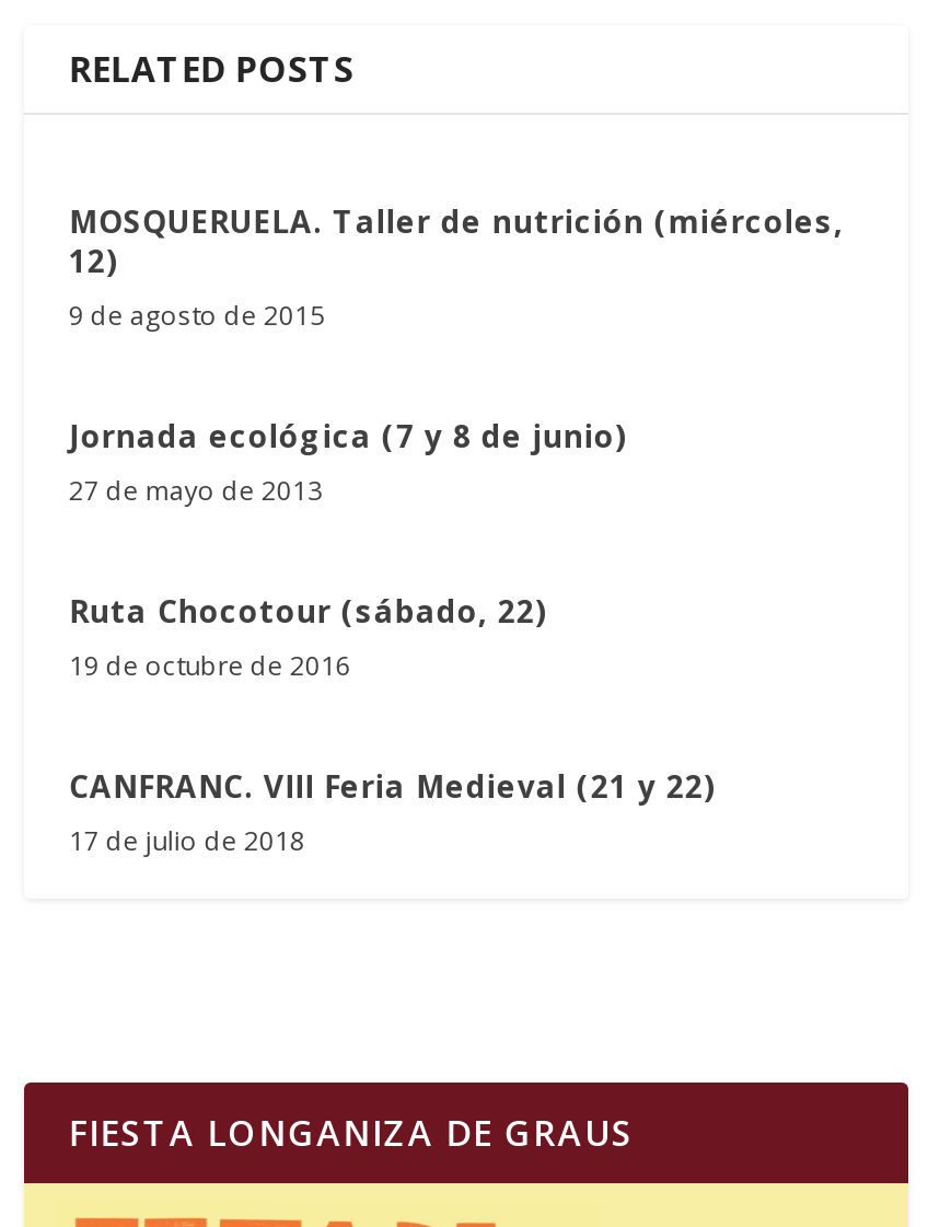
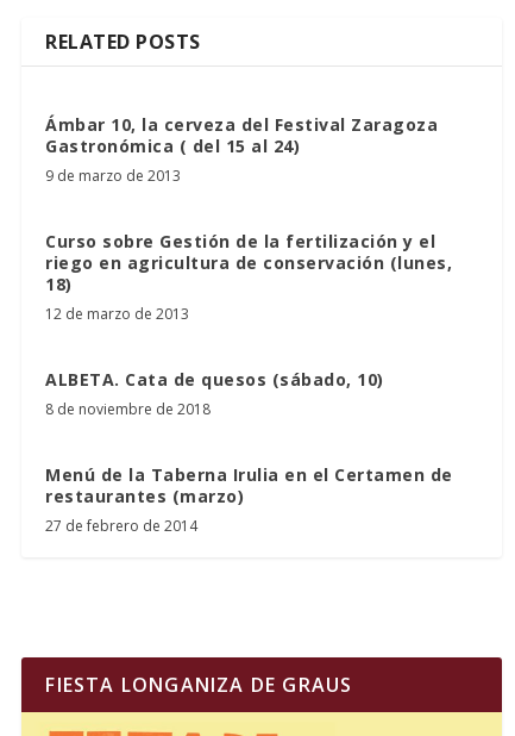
[69,201,844,335] MOSQUERUELA. Taller de nutrición (miércoles, | 12) | 9 de agosto de 2015 -> [46,114,438,186] Ámbar 10, la cerveza del Festival Zaragoza | Gastronómica ( del 15 al 24) | 9 de marzo de 2013
[69,416,627,510] Jornada ecológica (7 y 8 de junio) | 27 de mayo de 2013 -> [46,230,452,324] Curso sobre Gestión de la fertilización y el | riego en agricultura de conservación (lunes, | 18) | 12 de marzo de 2013
[69,591,547,685] Ruta Chocotour (sábado, 22) | 19 de octubre de 2016 -> [46,368,384,420] ALBETA. Cata de quesos (sábado, 10) | 8 de noviembre de 2018
[69,766,715,860] CANFRANC. VIII Feria Medieval (21 y 22) | 17 de julio de 2018 -> [46,464,453,536] Menú de la Taberna Irulia en el Certamen de | restaurantes (marzo) | 27 de febrero de 2014

